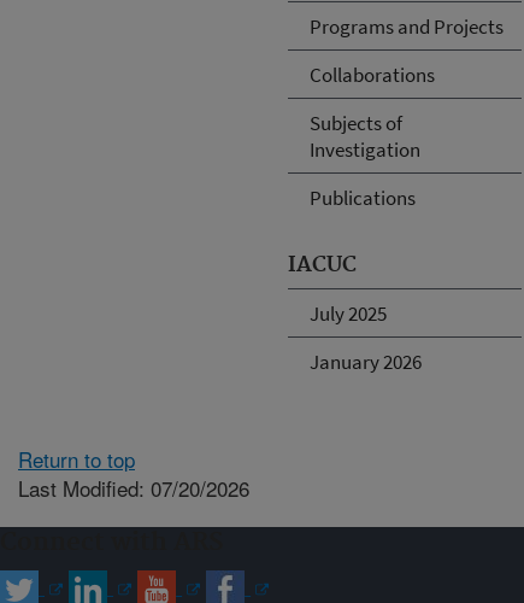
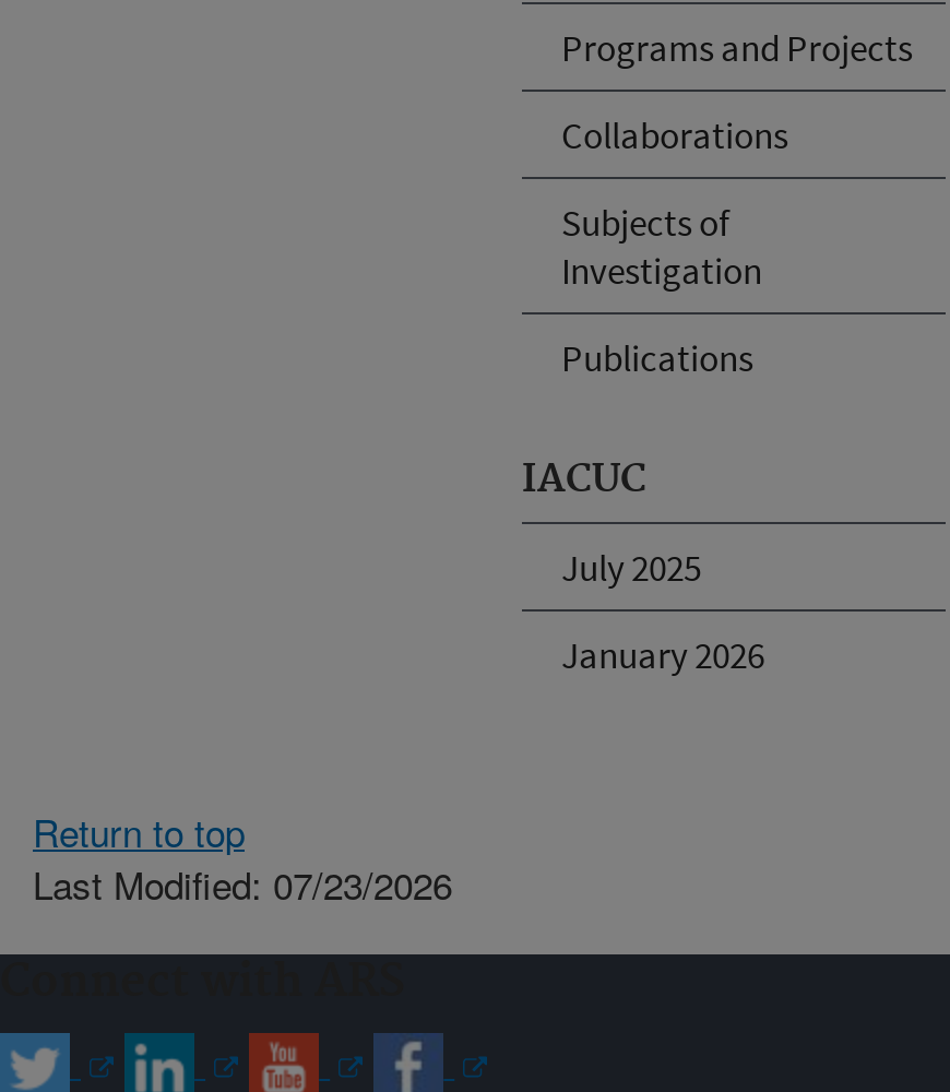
[18,473,249,503] Last Modified: 07/20/2026 -> [33,856,452,911] Last Modified: 07/23/2026

